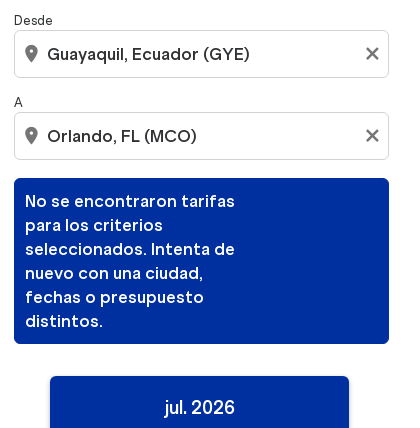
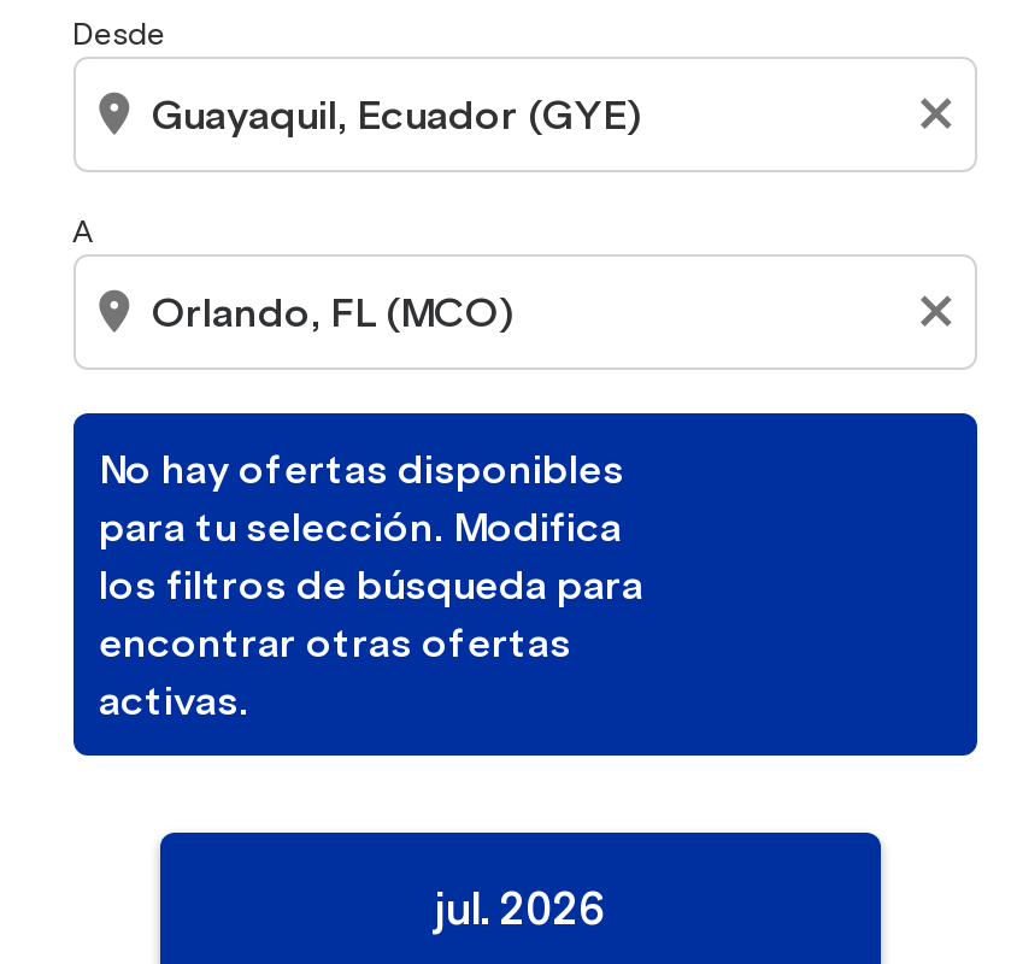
[24,191,234,331] No se encontraron tarifas | para los criterios | seleccionados. Intenta de | nuevo con una ciudad, | fechas o presupuesto | distintos. -> [99,445,643,724] No hay ofertas disponibles | para tu selección. Modifica | los filtros de búsqueda para | encontrar otras ofertas | activas.

